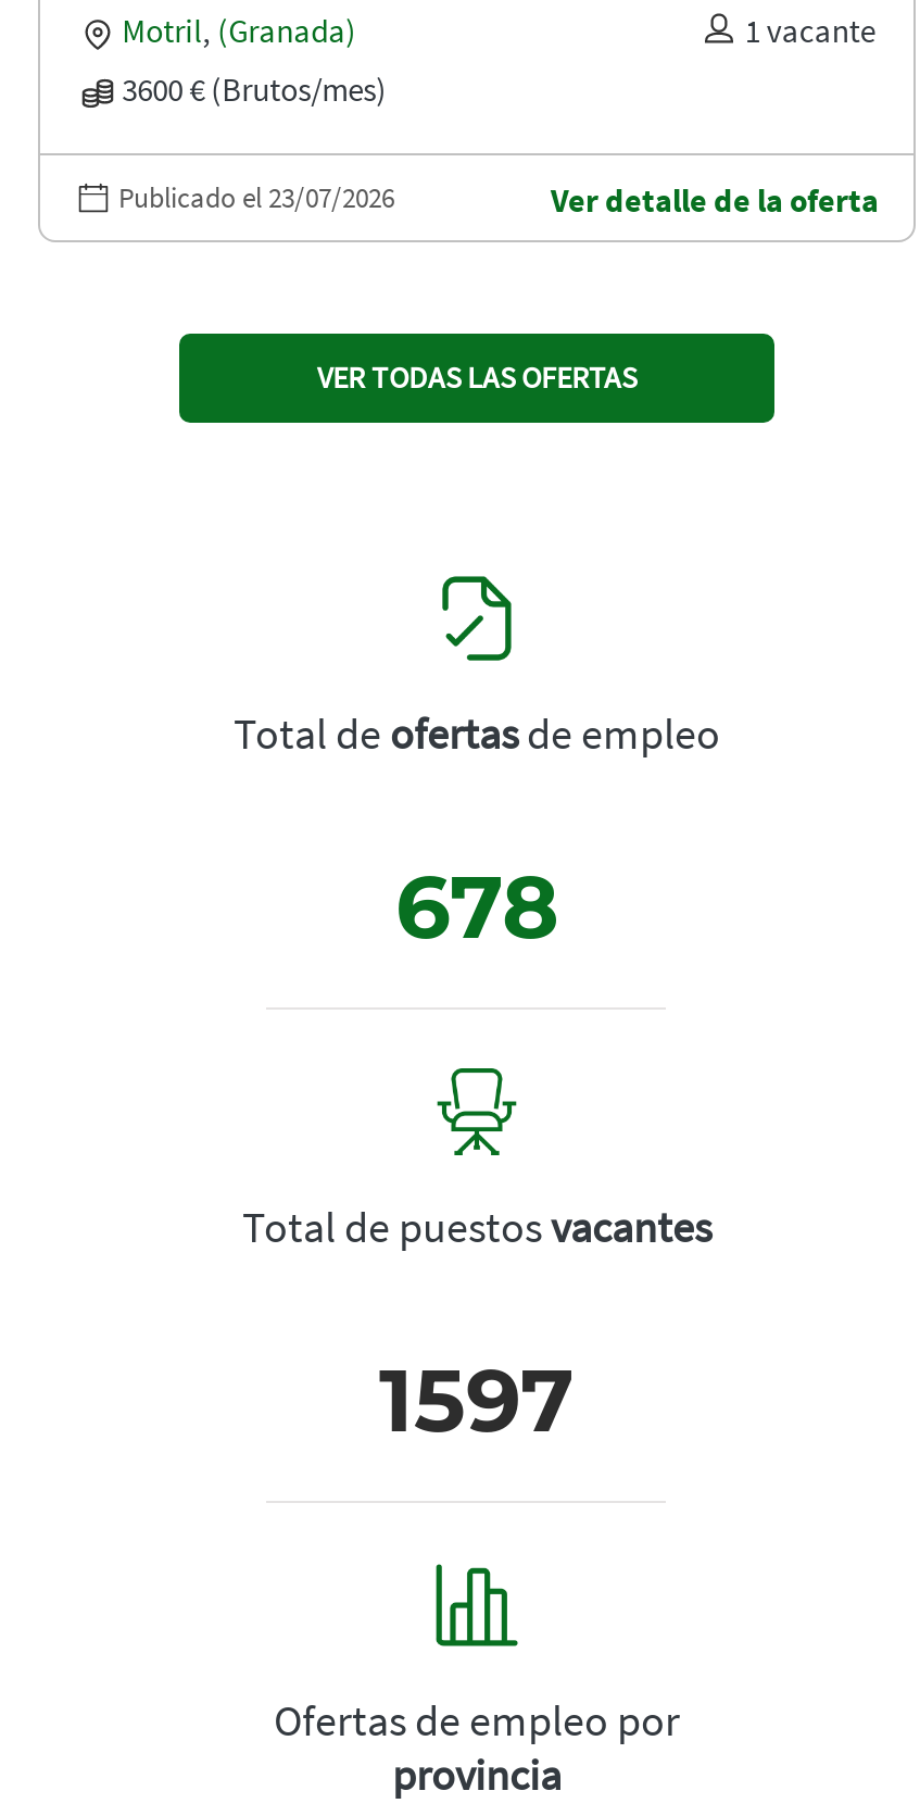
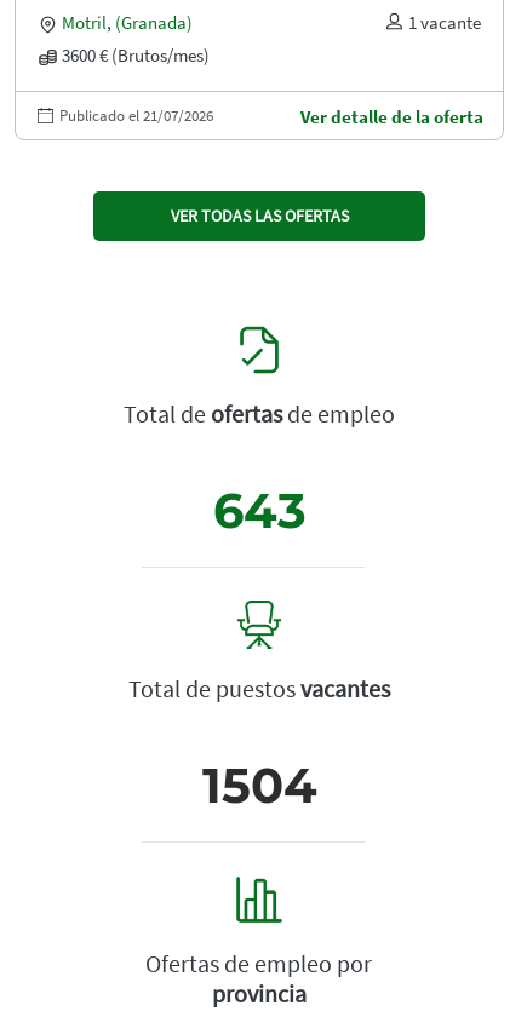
[118,181,394,218] Publicado el 23/07/2026 -> [59,105,213,125] Publicado el 21/07/2026
[395,854,558,961] 678 -> [213,480,306,539] 643
[379,1348,575,1454] 1597 -> [202,755,317,814] 1504

